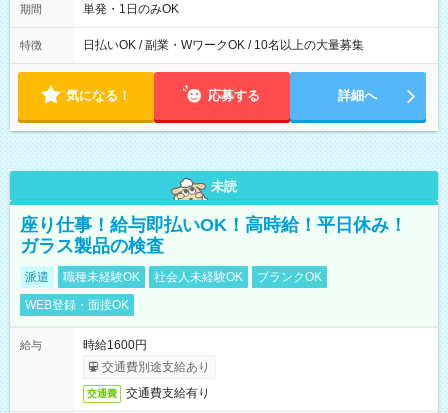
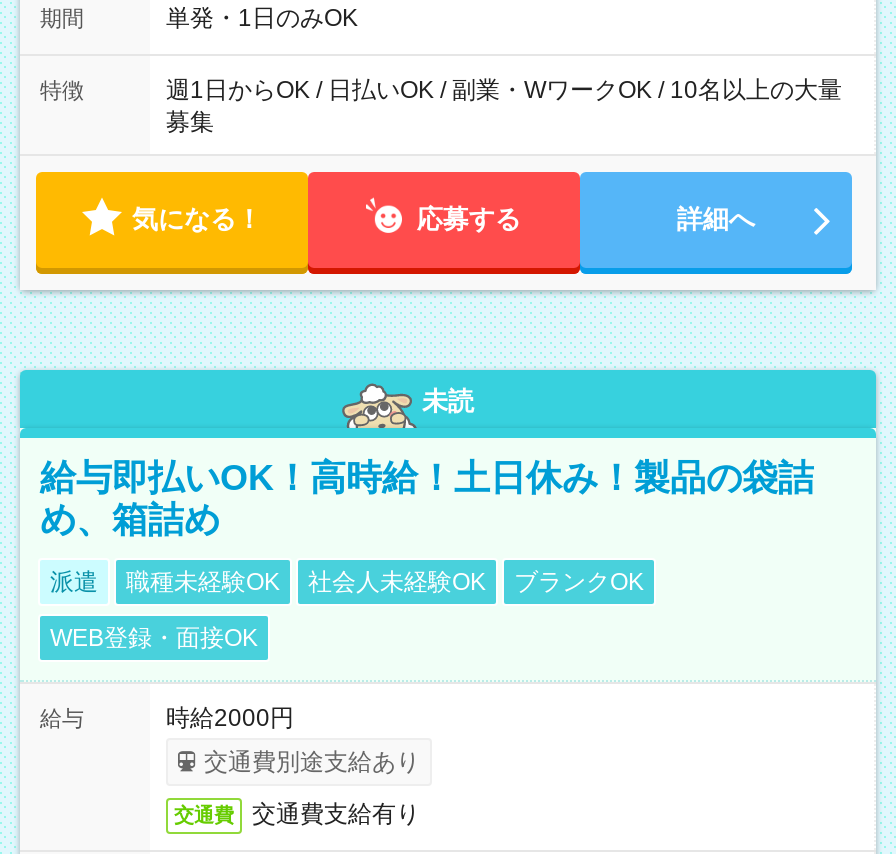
[83,38,364,52] 日払いOK / 副業・WワークOK / 10名以上の大量募集 -> [166,76,842,136] 週1日からOK / 日払いOK / 副業・WワークOK / 10名以上の大量 | 募集
[20,215,407,256] 座り仕事！給与即払いOK！高時給！平日休み！ | ガラス製品の検査 -> [40,458,814,540] 給与即払いOK！高時給！土日休み！製品の袋詰 | め、箱詰め
[83,338,147,352] 時給1600円 -> [166,704,294,732] 時給2000円

